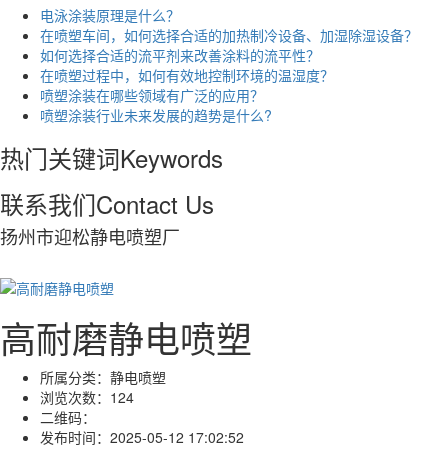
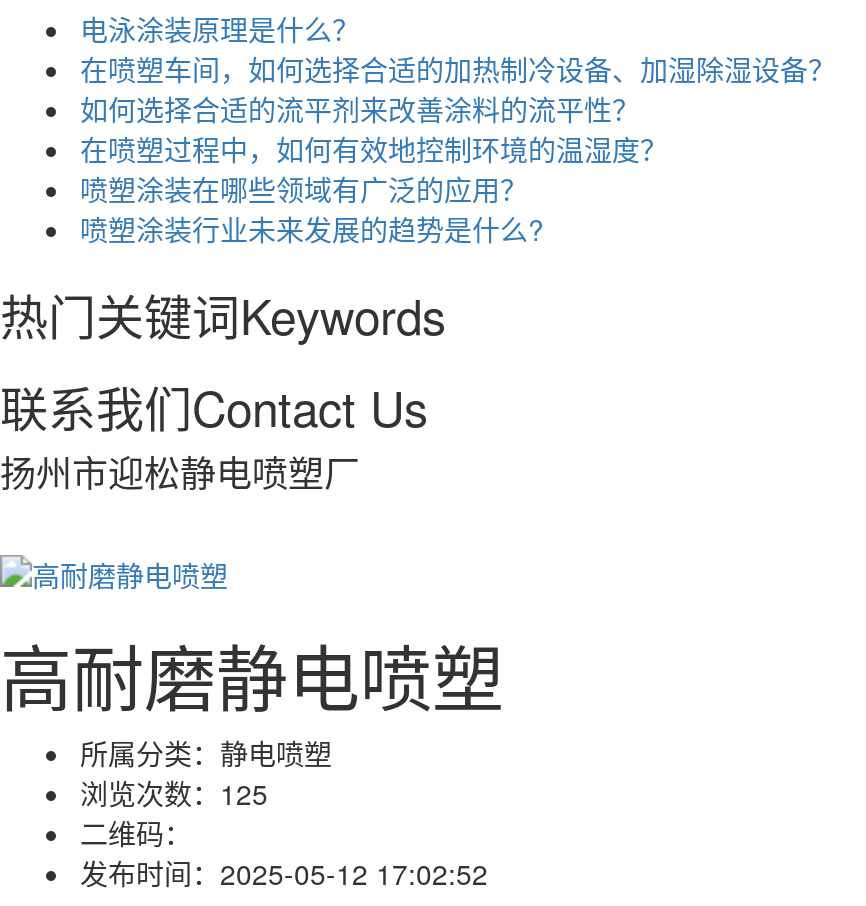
[40,387,134,407] 浏览次数：124 -> [80,773,268,813] 浏览次数：125

